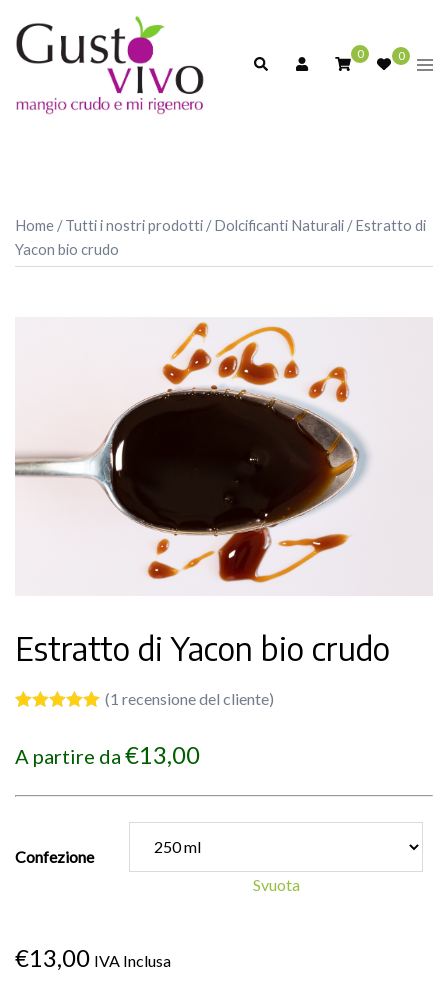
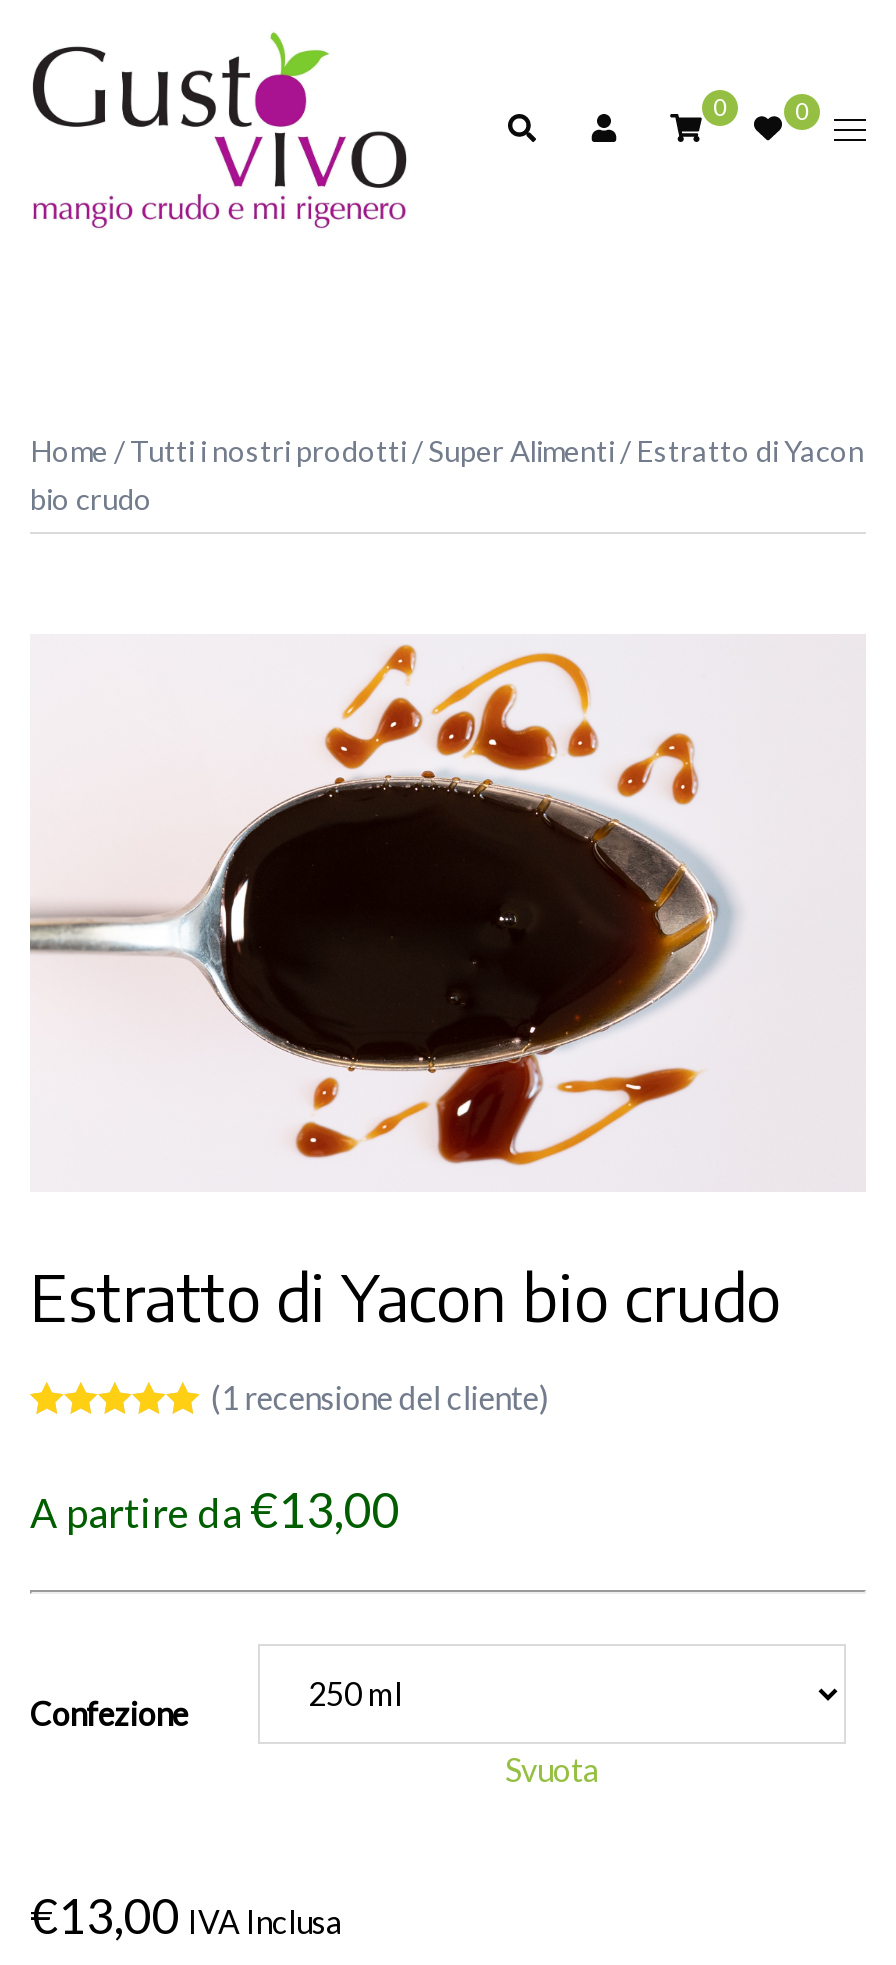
[15,216,426,258] Home /Tutti i nostri prodotti /Dolcificanti Naturali / Estratto di | Yacon bio crudo -> [30,432,864,516] Home /Tutti i nostri prodotti /Super Alimenti / Estratto di Yacon | bio crudo

